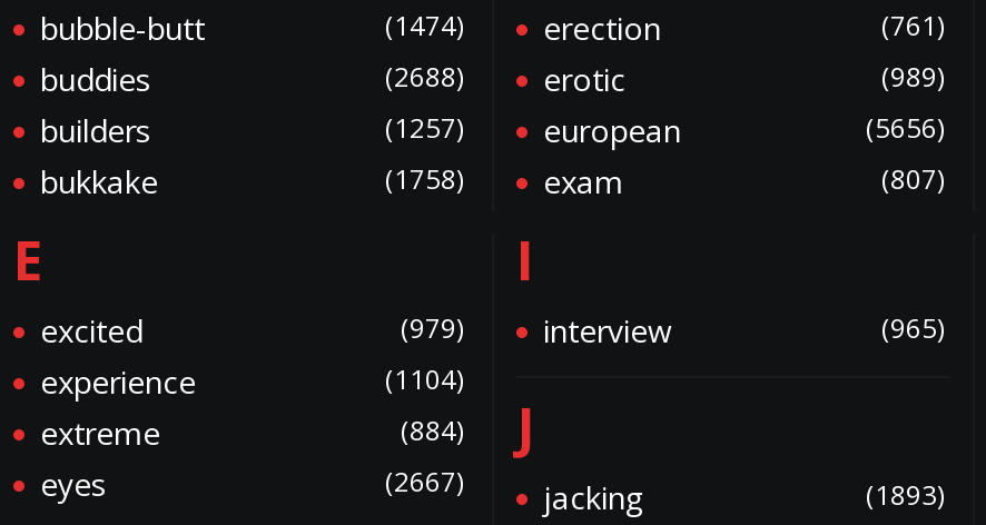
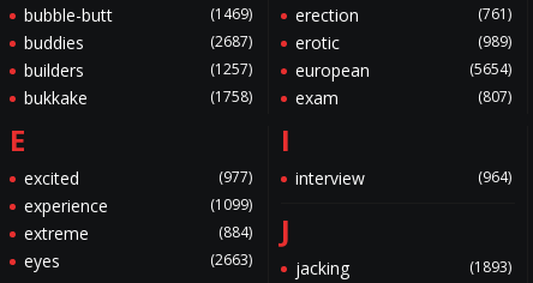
[385,6,463,44] (1474) -> [210,3,252,24] (1469)
[385,57,463,95] (2688) -> [210,31,252,51] (2687)
[866,108,944,146] (5656) -> [469,58,511,79] (5654)
[401,309,463,346] (979) -> [218,166,252,187] (977)
[881,309,944,346] (965) -> [478,166,511,187] (964)
[385,360,463,398] (1104) -> [210,194,252,214] (1099)
[385,462,463,500] (2667) -> [210,249,252,269] (2663)

